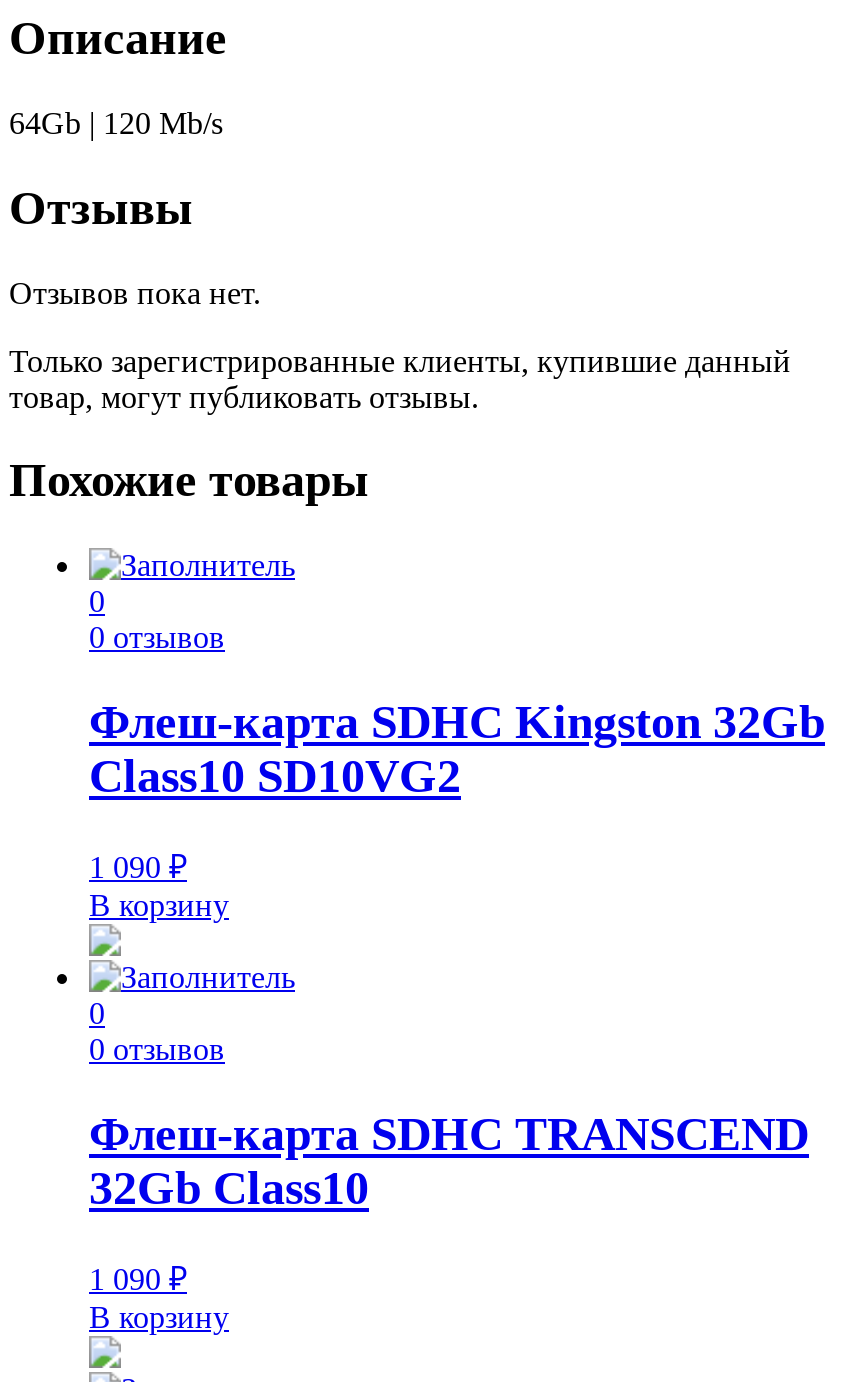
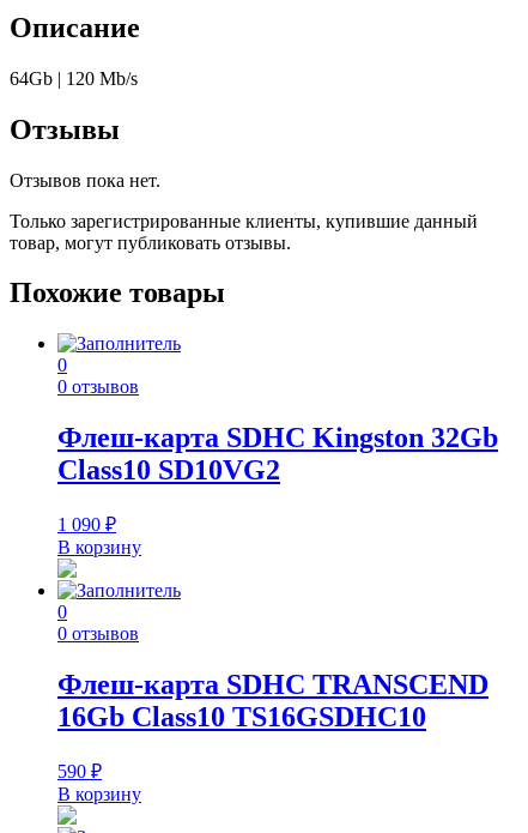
[89,1162,369,1214] 32Gb Class10 -> [57,701,426,732] 16Gb Class10 TS16GSDHC10
[89,1262,187,1296] 1 090 ₽ -> [57,761,102,781] 590 ₽

